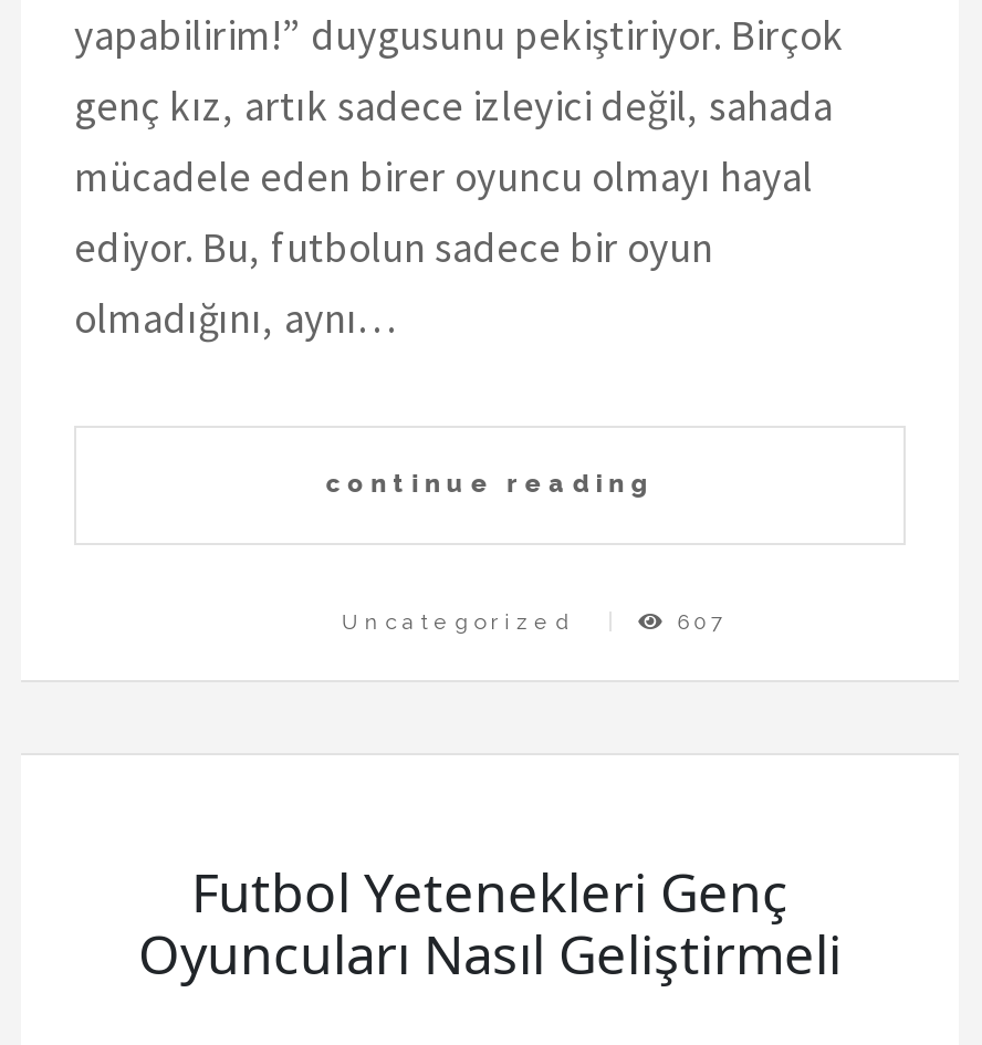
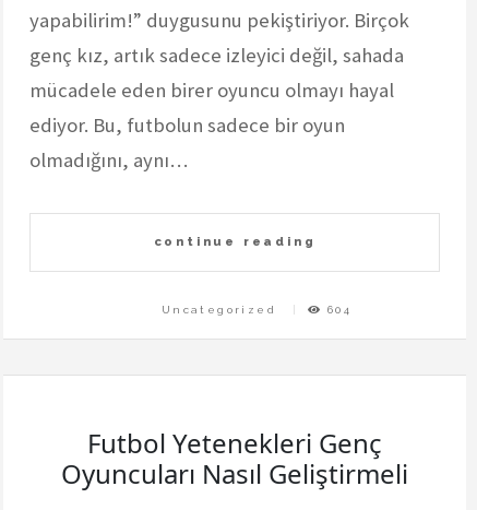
[668,609,727,633] 607 -> [323,303,352,315] 604

